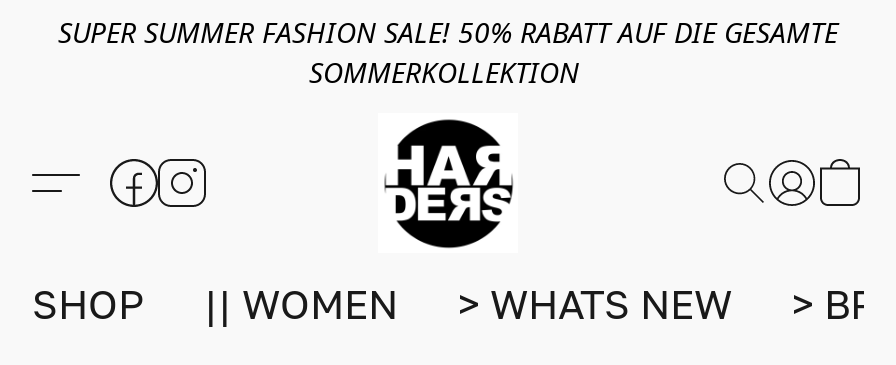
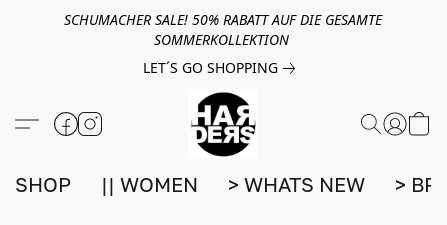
[58,13,838,51] SUPER SUMMER FASHION SALE! 50% RABATT AUF DIE GESAMTE -> [64,10,382,29] SCHUMACHER SALE! 50% RABATT AUF DIE GESAMTE
none -> [143,58,278,77] LET´S GO SHOPPING

